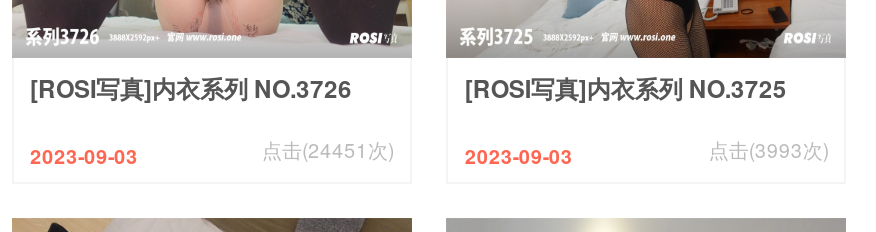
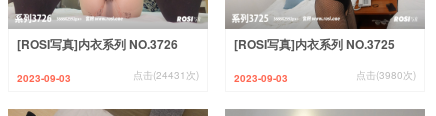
[262,136,394,164] 点击(24451次) -> [133,68,199,82] 点击(24431次)
[709,136,829,164] 点击(3993次) -> [356,68,416,82] 点击(3980次)

